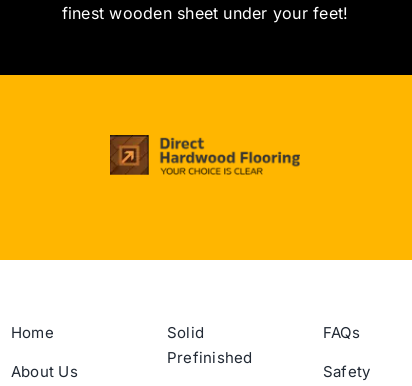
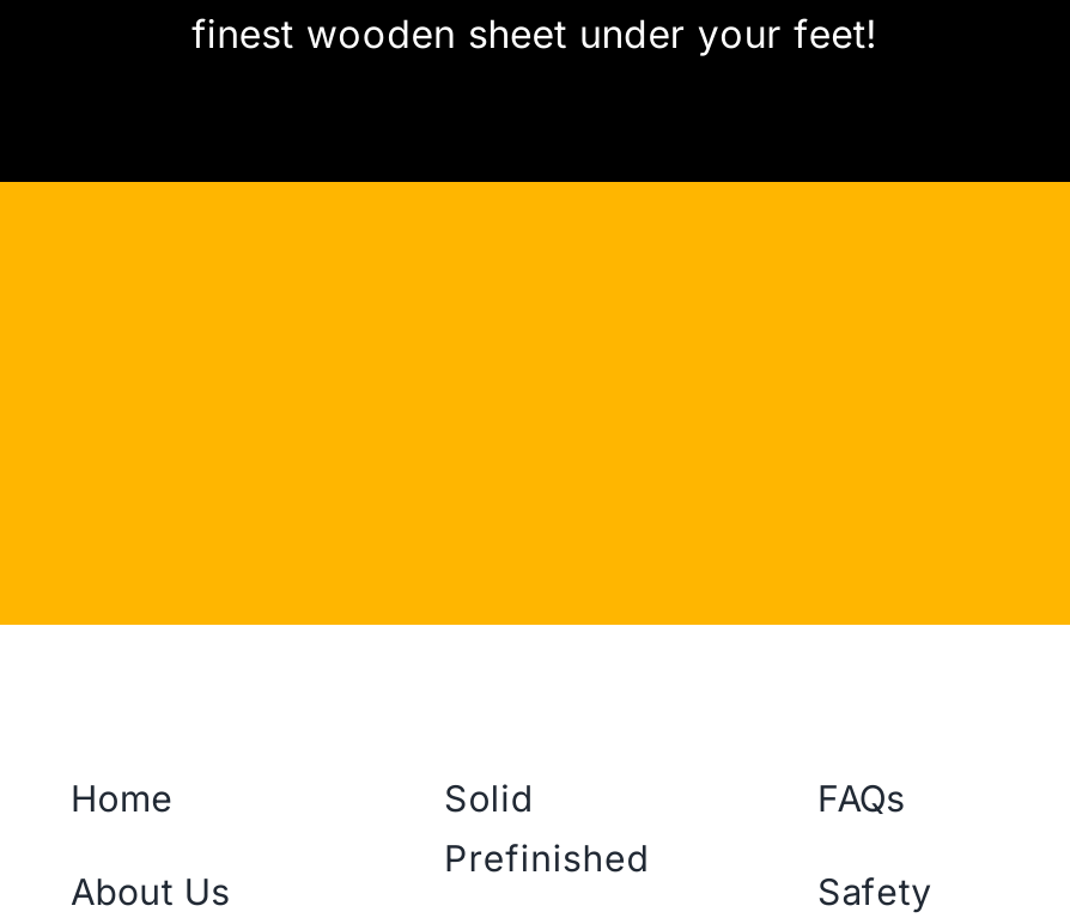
[109,134,150,176] [image] -> none
[159,137,301,175] [image] -> none

